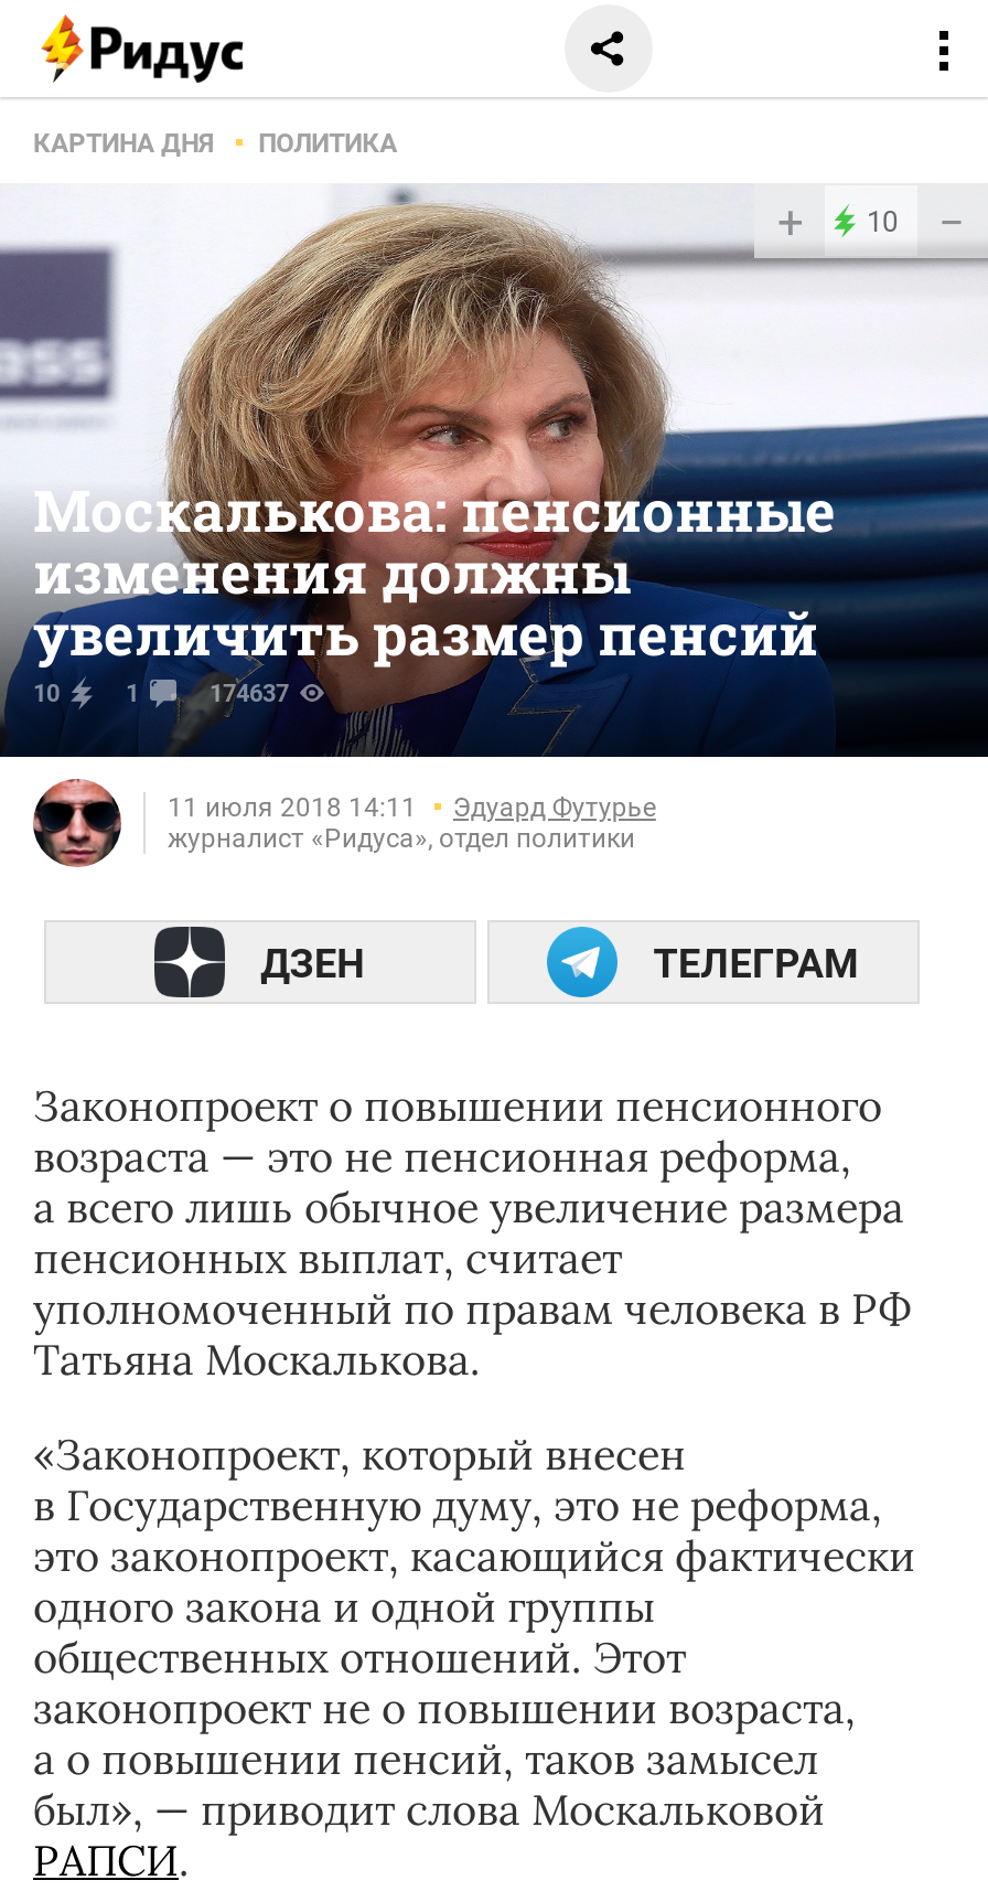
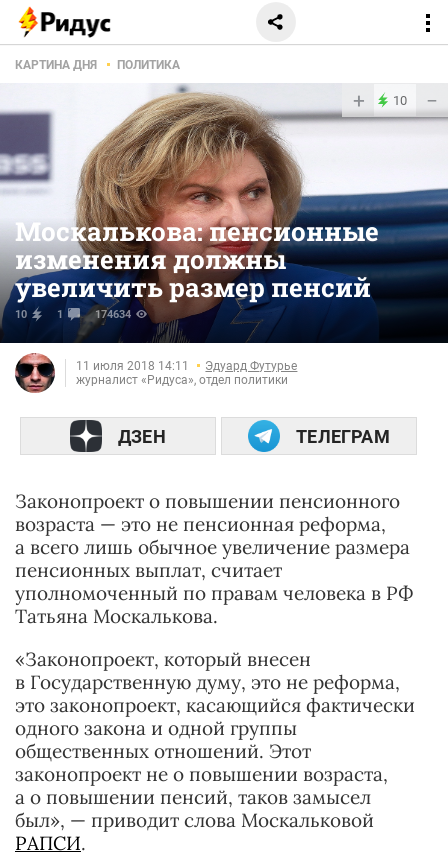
[210,680,289,708] 174637 -> [95,308,131,321] 174634

